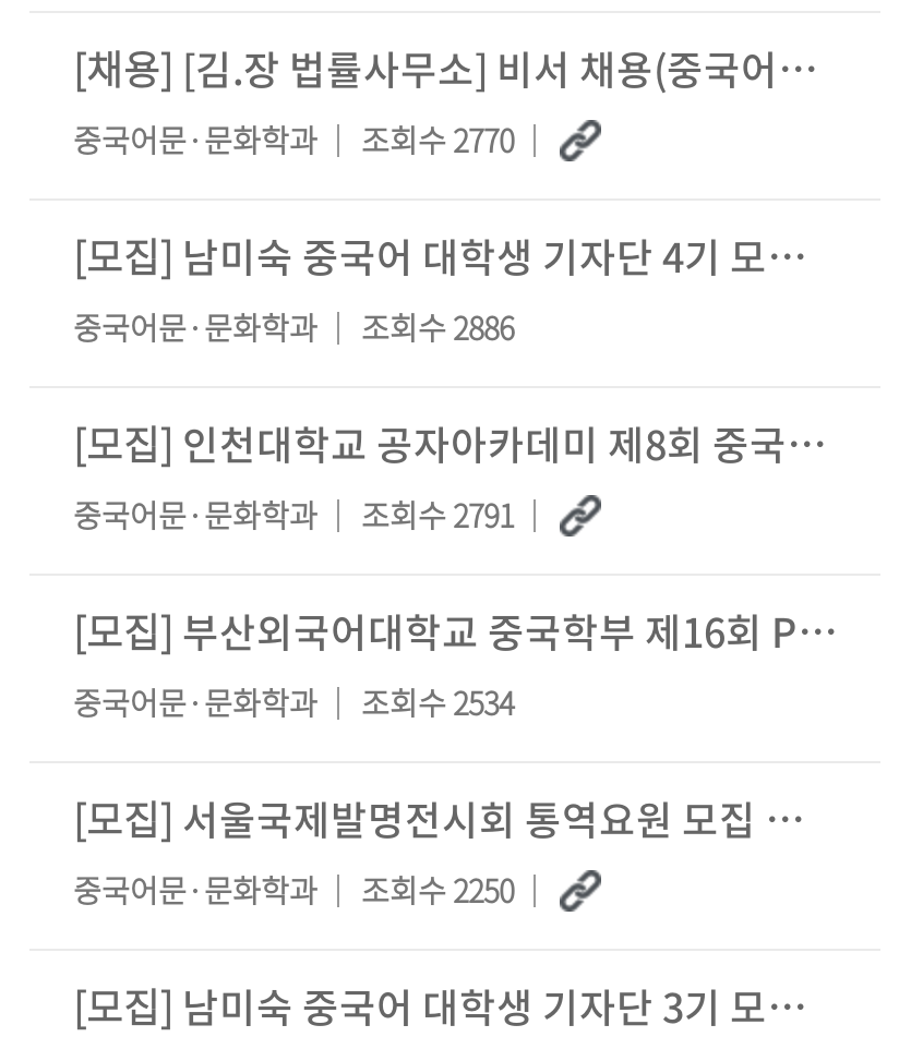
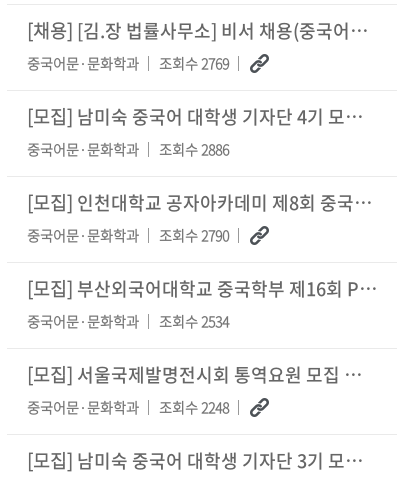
[73,118,514,161] 중국어문·문화학과 조회수 2770 -> [27,53,229,73] 중국어문·문화학과 조회수 2769
[73,493,514,536] 중국어문·문화학과 조회수 2791 -> [27,225,229,245] 중국어문·문화학과 조회수 2790
[73,868,514,911] 중국어문·문화학과 조회수 2250 -> [27,397,229,417] 중국어문·문화학과 조회수 2248

